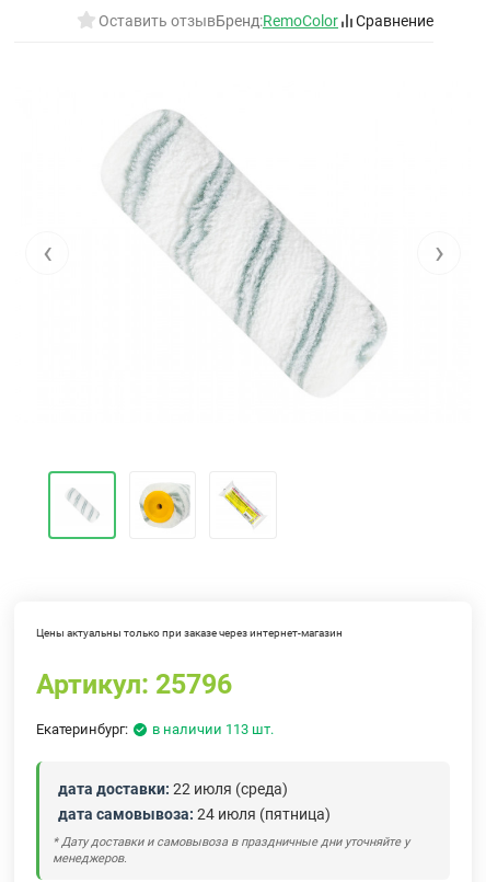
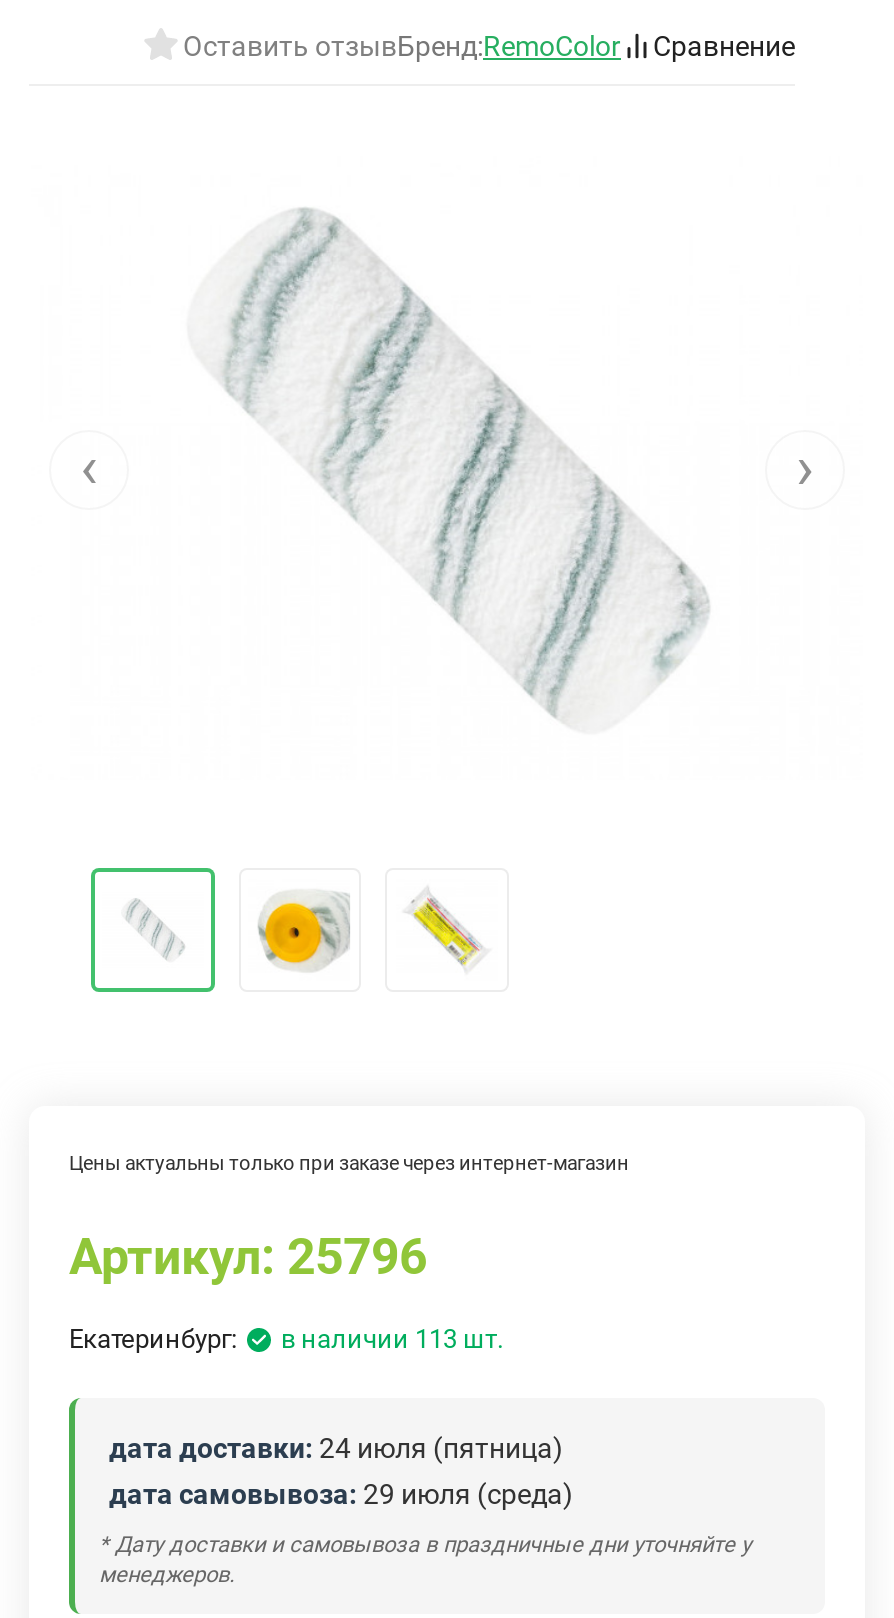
[58,780,288,797] дата доставки: 22 июля (среда) -> [109,1431,563,1463] дата доставки: 24 июля (пятница)
[58,805,331,822] дата самовывоза: 24 июля (пятница) -> [109,1477,573,1509] дата самовывоза: 29 июля (среда)

